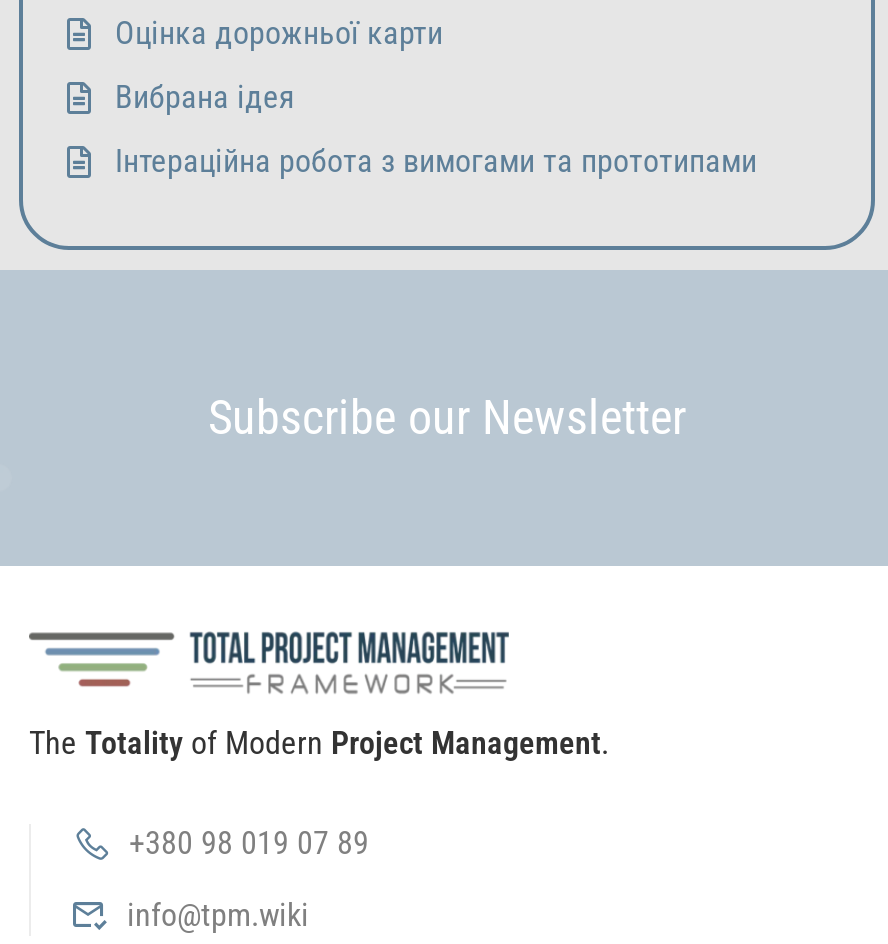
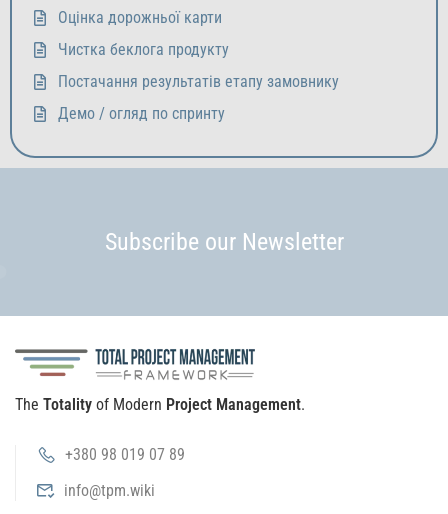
[115,78,757,180] Вибрана ідея | Інтераційна робота з вимогами та прототипами -> [58,40,339,123] Чистка беклога продукту | Постачання результатів етапу замовнику | Демо / огляд по спринту

